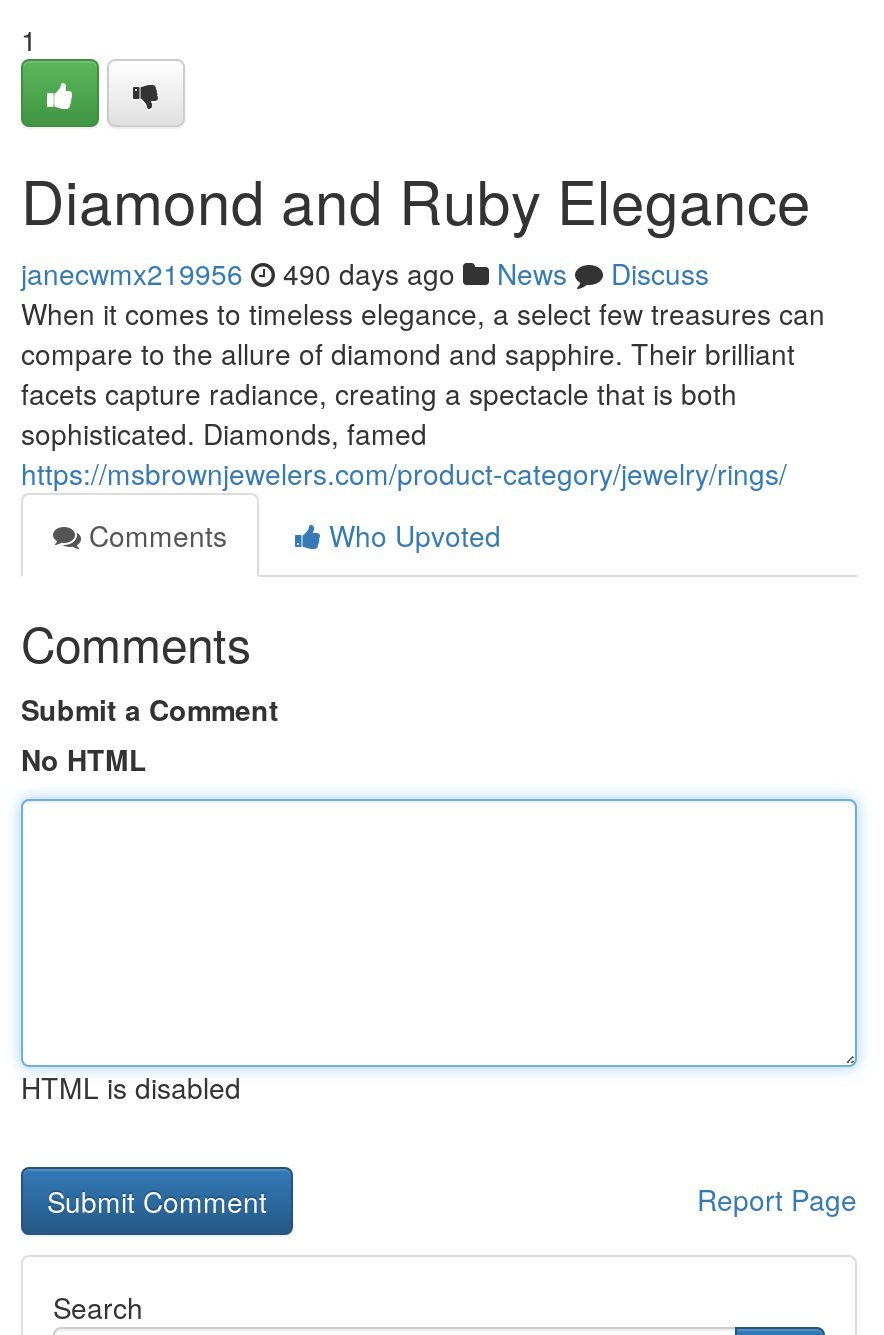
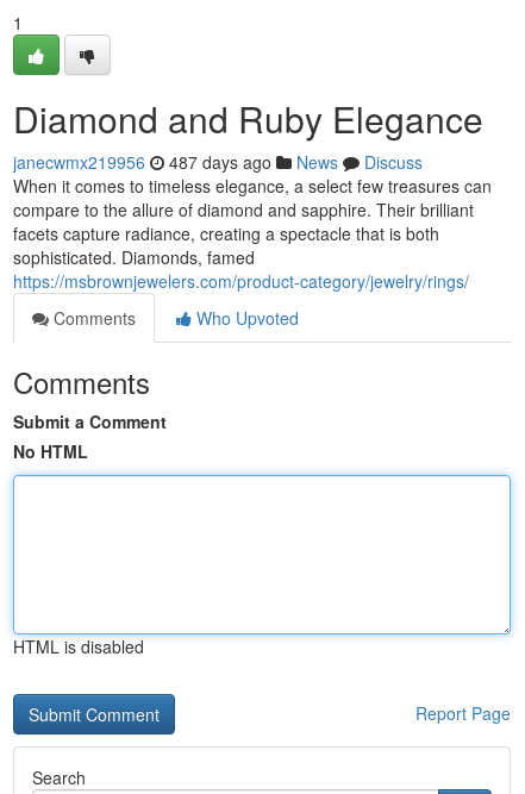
[21,253,709,293] janecwmx219956 490 days ago News Discuss -> [13,150,423,174] janecwmx219956 487 days ago News Discuss

